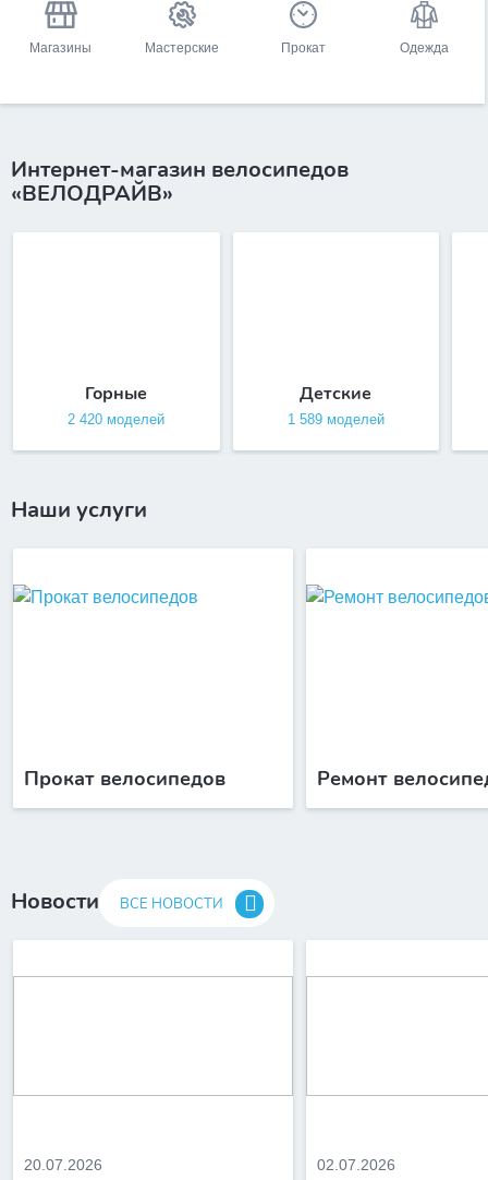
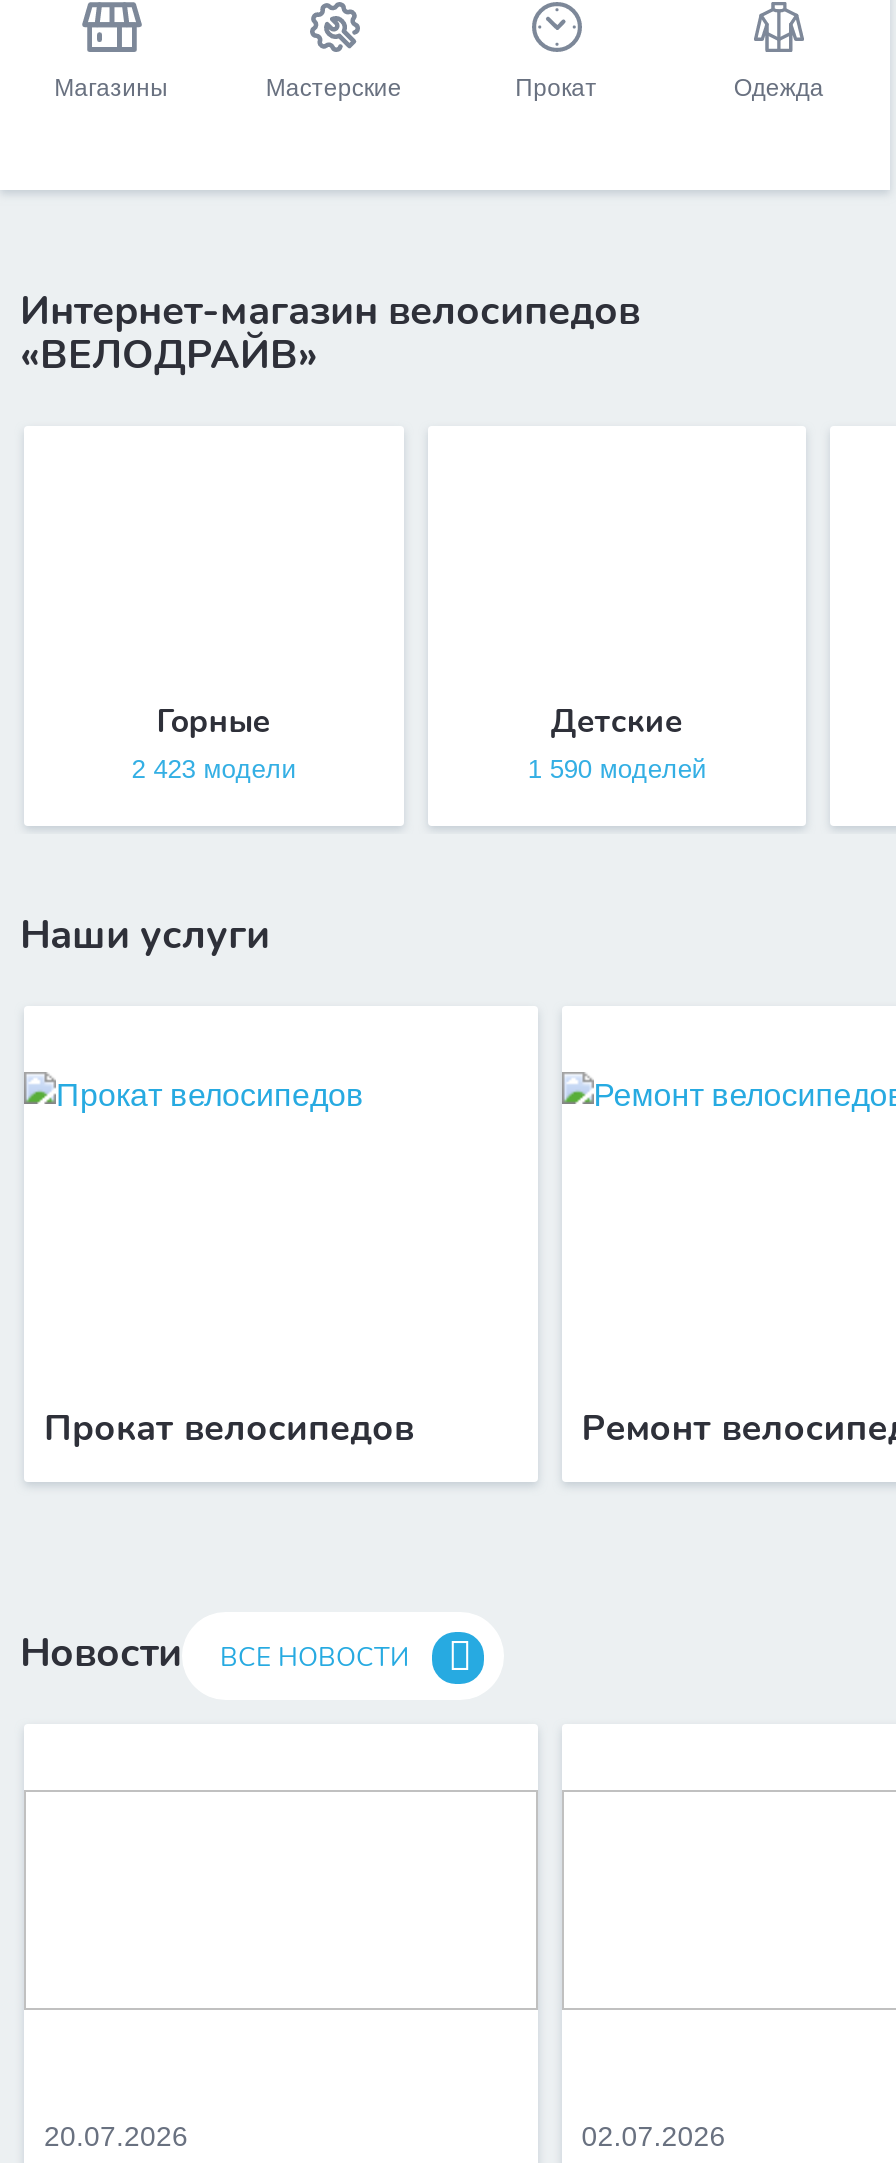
[68,411,165,428] 2 420 моделей -> [132,754,296,784] 2 423 модели
[287,411,384,428] 1 589 моделей -> [528,754,706,784] 1 590 моделей

